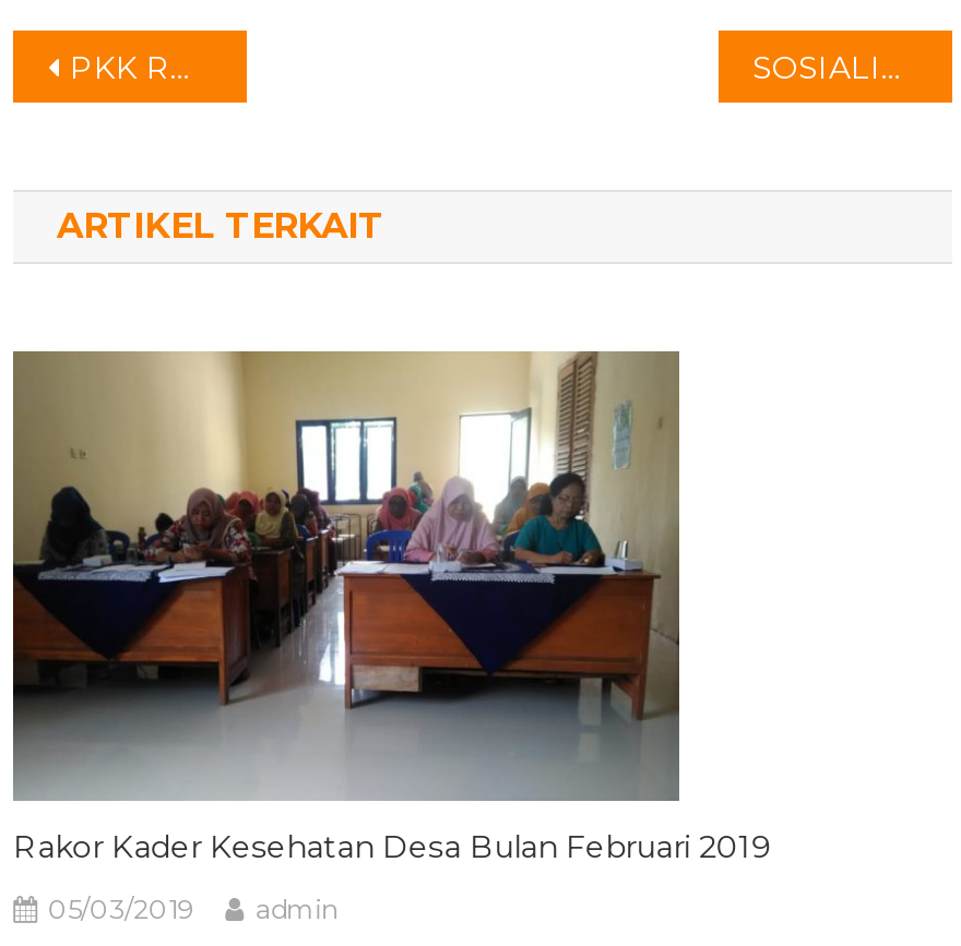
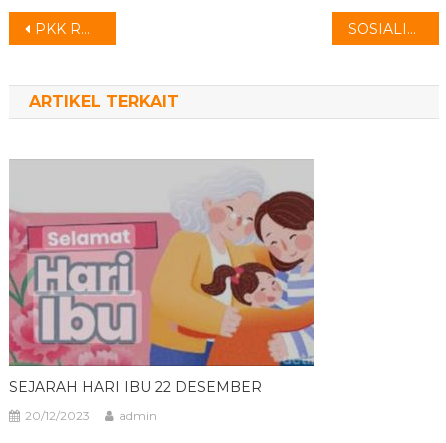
[11,351,771,867] [image] | Rakor Kader Kesehatan Desa Bulan Februari 2019 -> [8,160,315,396] [image] | SEJARAH HARI IBU 22 DESEMBER
[48,893,339,926] 05/03/2019 admin -> [25,408,157,423] 20/12/2023 admin

